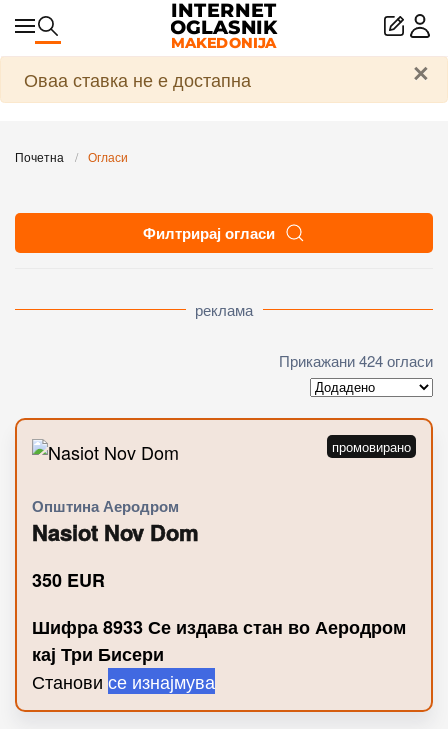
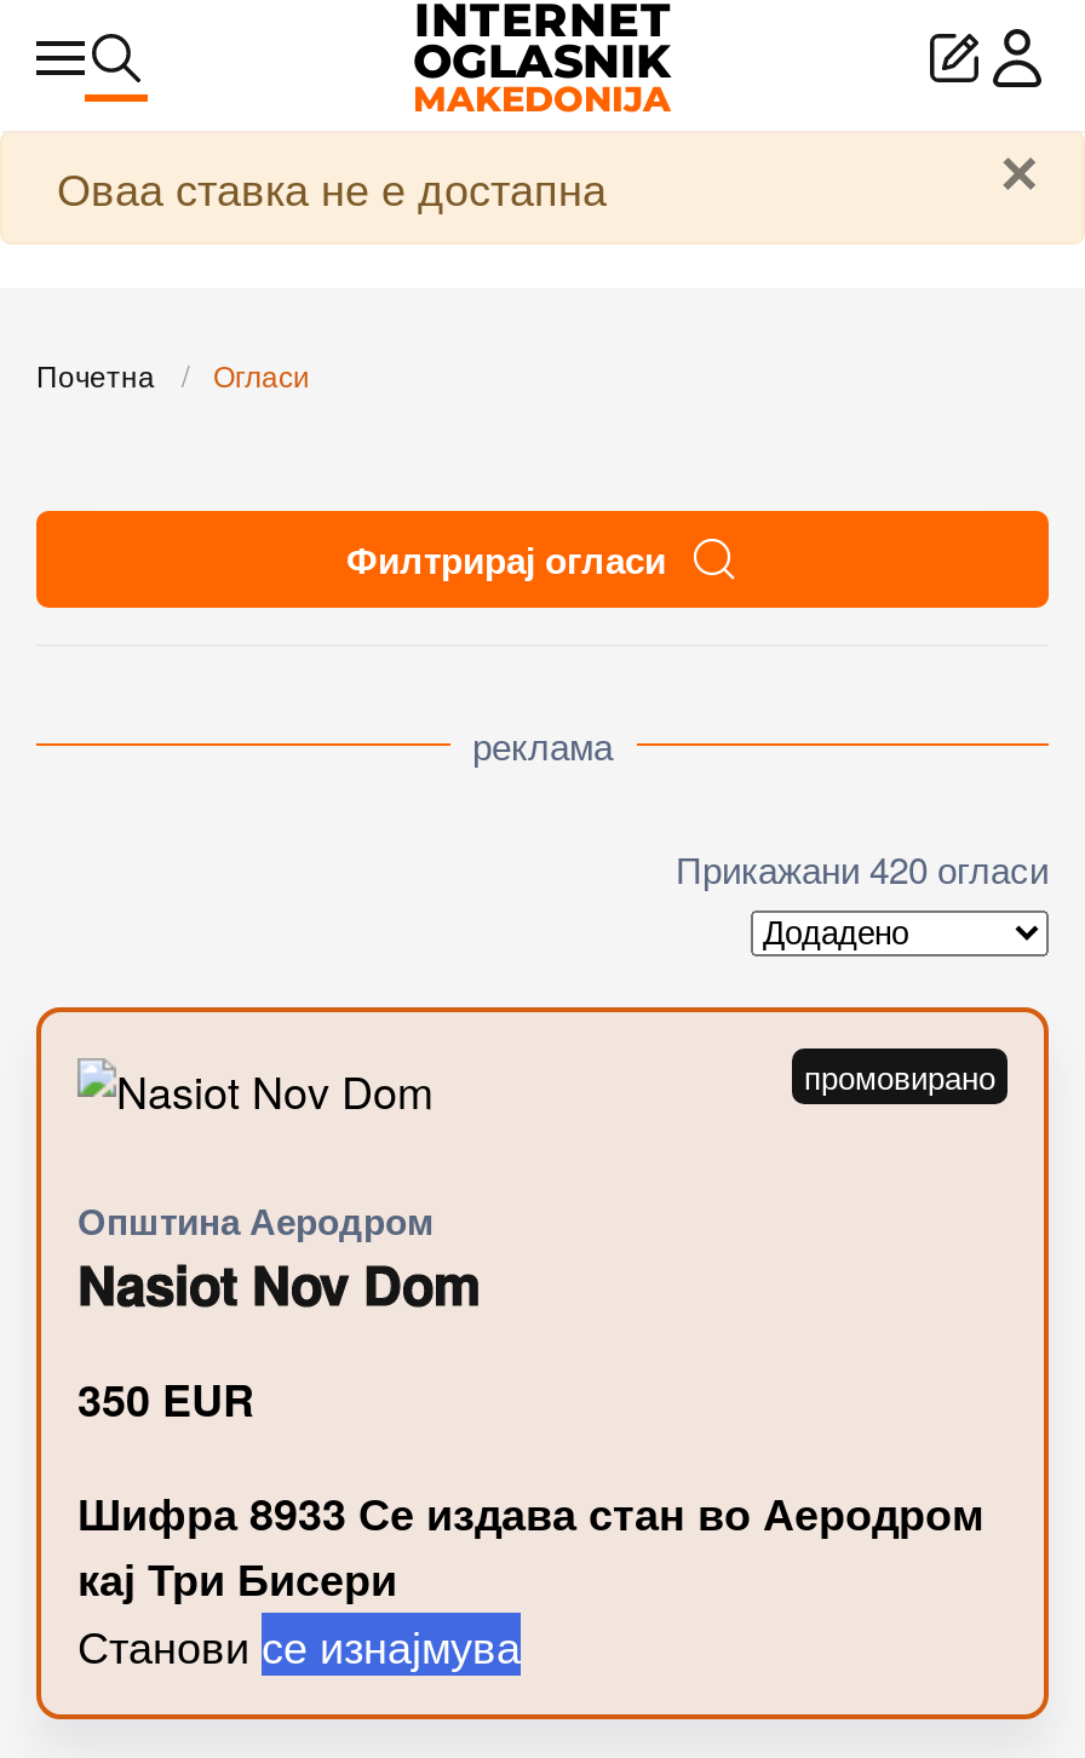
[279,350,433,371] Прикажани 424 огласи -> [676,843,1049,894] Прикажани 420 огласи

